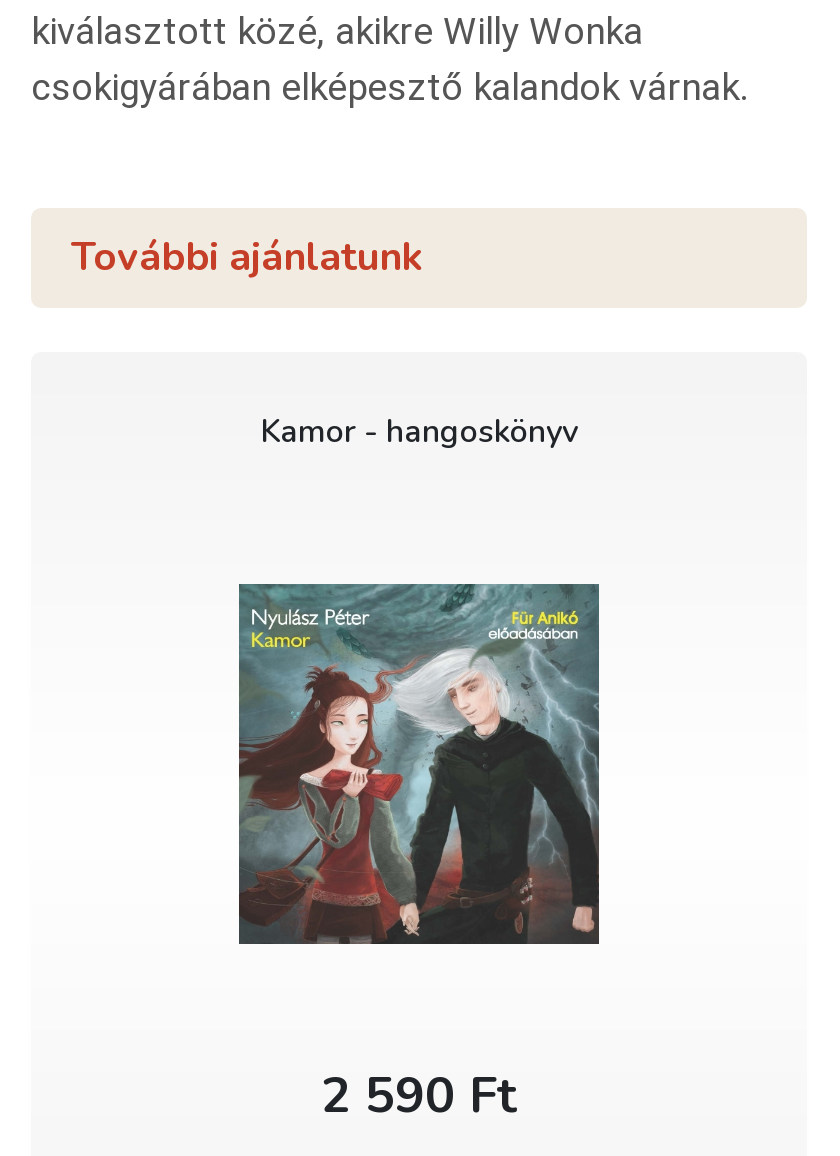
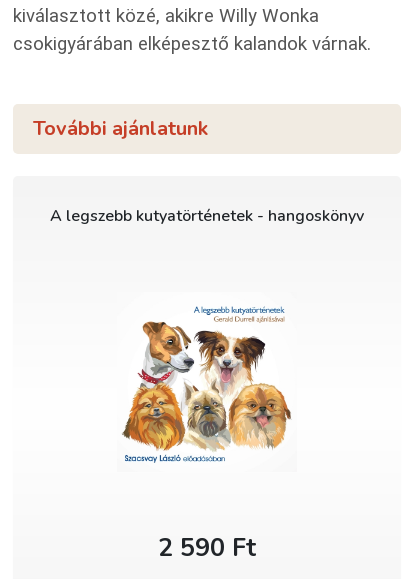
[260,410,578,454] Kamor - hangoskönyv -> [50,205,364,227] A legszebb kutyatörténetek - hangoskönyv
[237,582,601,946] [image] -> [117,292,297,472] [image]

